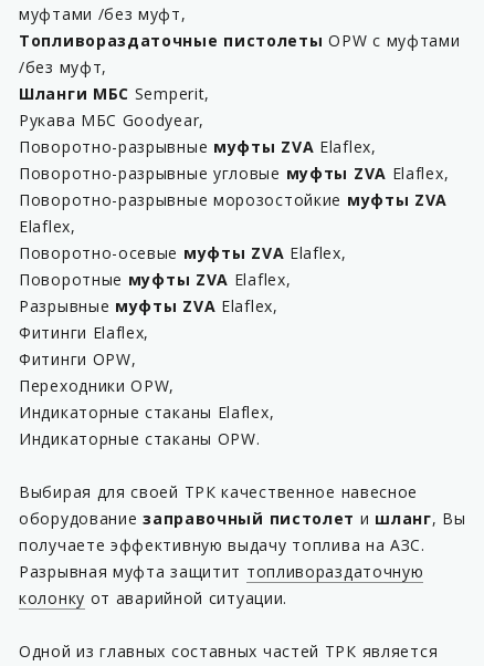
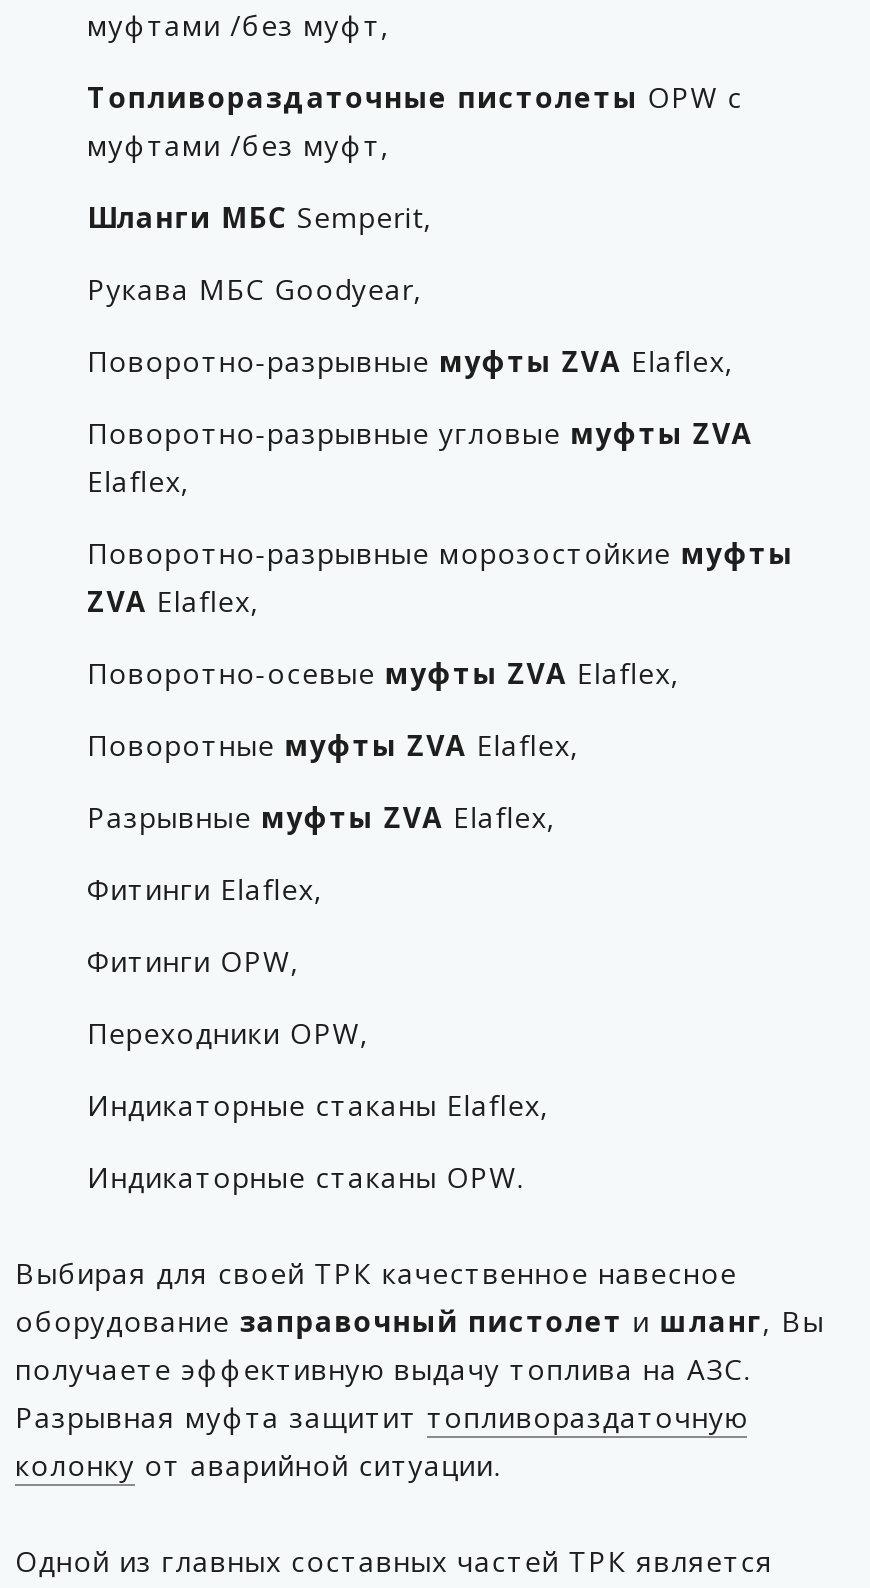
[19,163,449,210] Поворотно-разрывные угловые муфты ZVA Elaflex, | Поворотно-разрывные морозостойкие муфты ZVA -> [87,414,753,452] Поворотно-разрывные угловые муфты ZVA
none -> [87,534,794,620] Поворотно-разрывные морозостойкие муфты | ZVA Elaflex,

